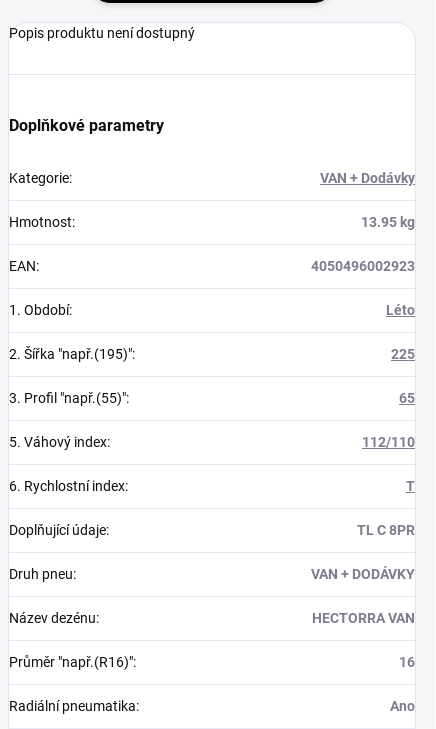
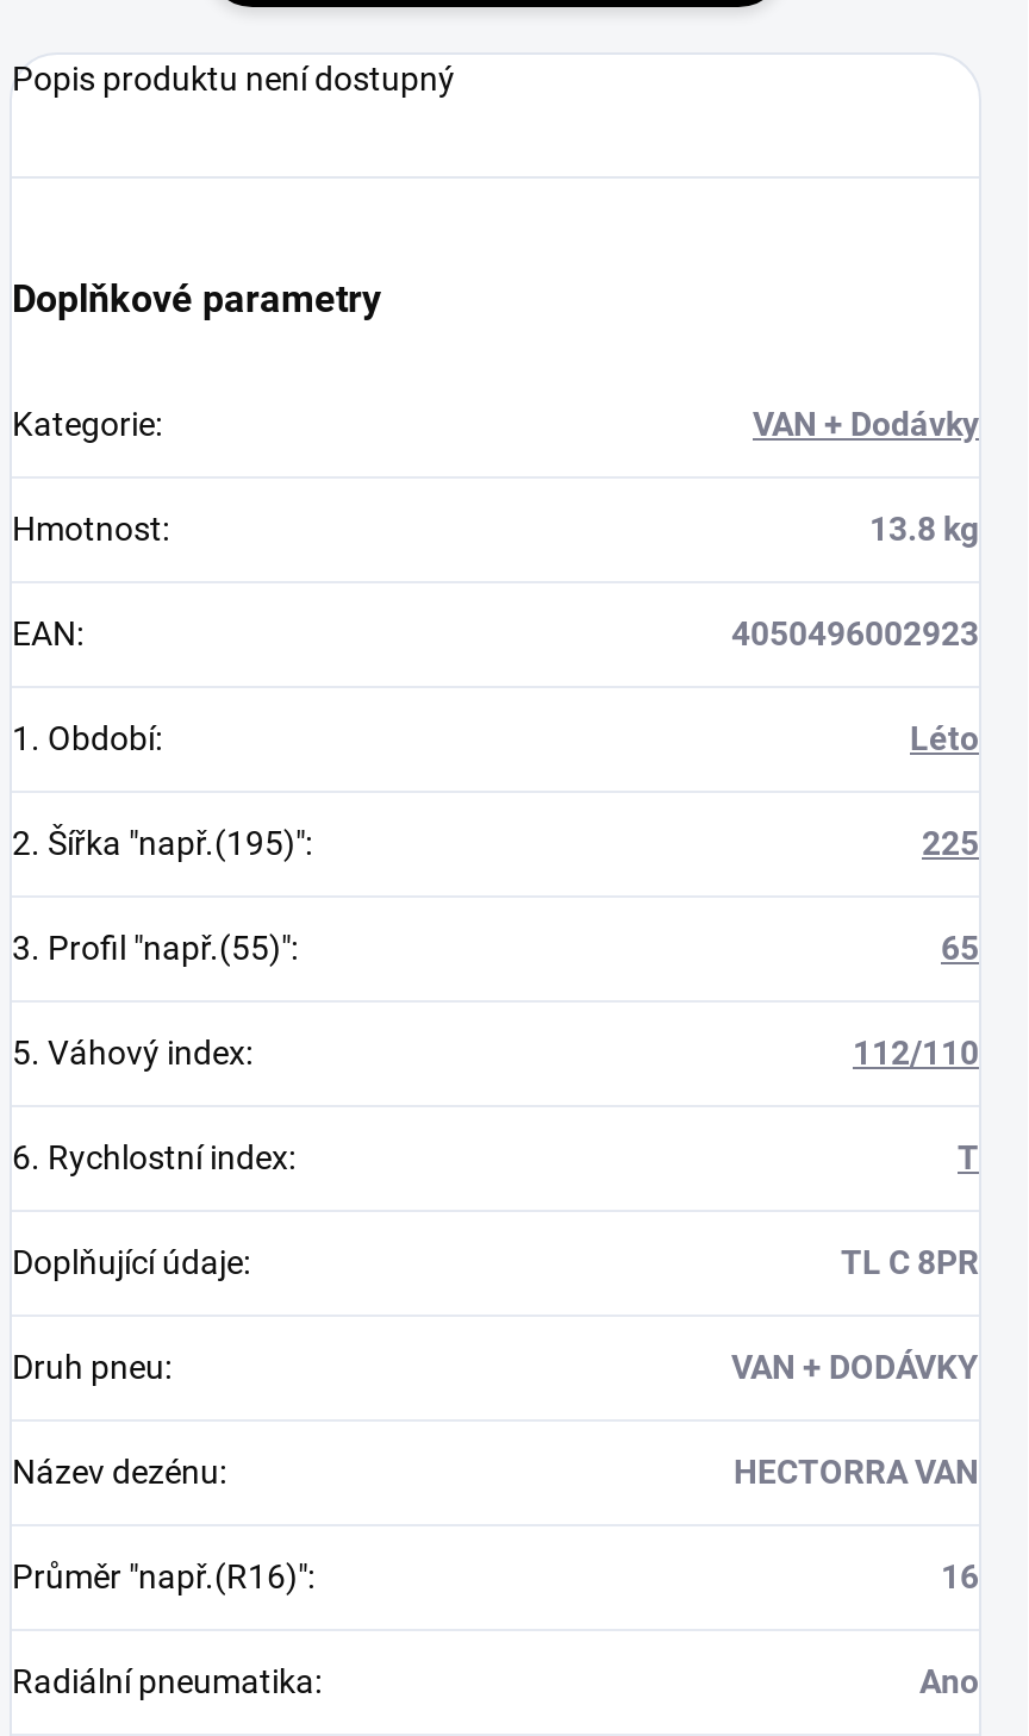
[361,214,415,230] 13.95 kg -> [869,509,979,547] 13.8 kg

